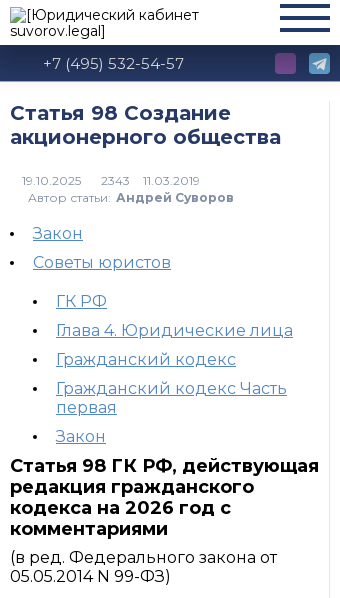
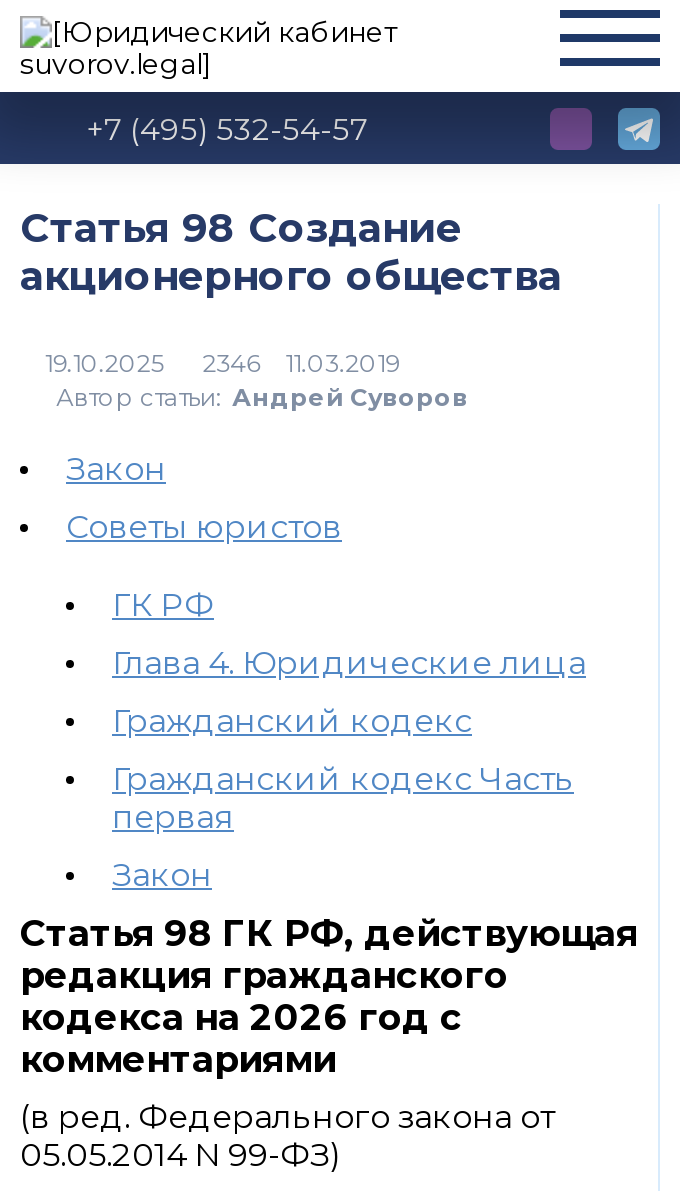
[98,173,130,188] 2343 -> [196,348,260,378] 2346

